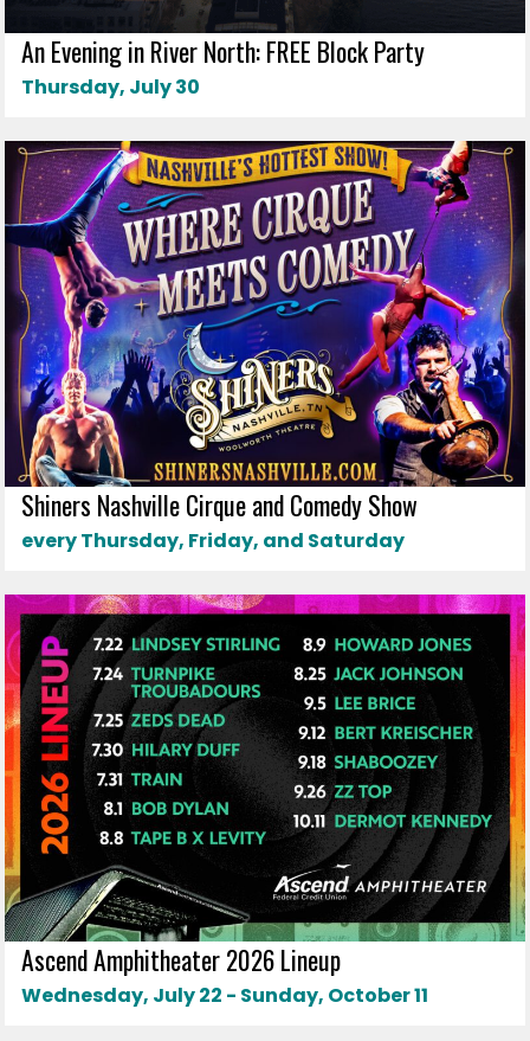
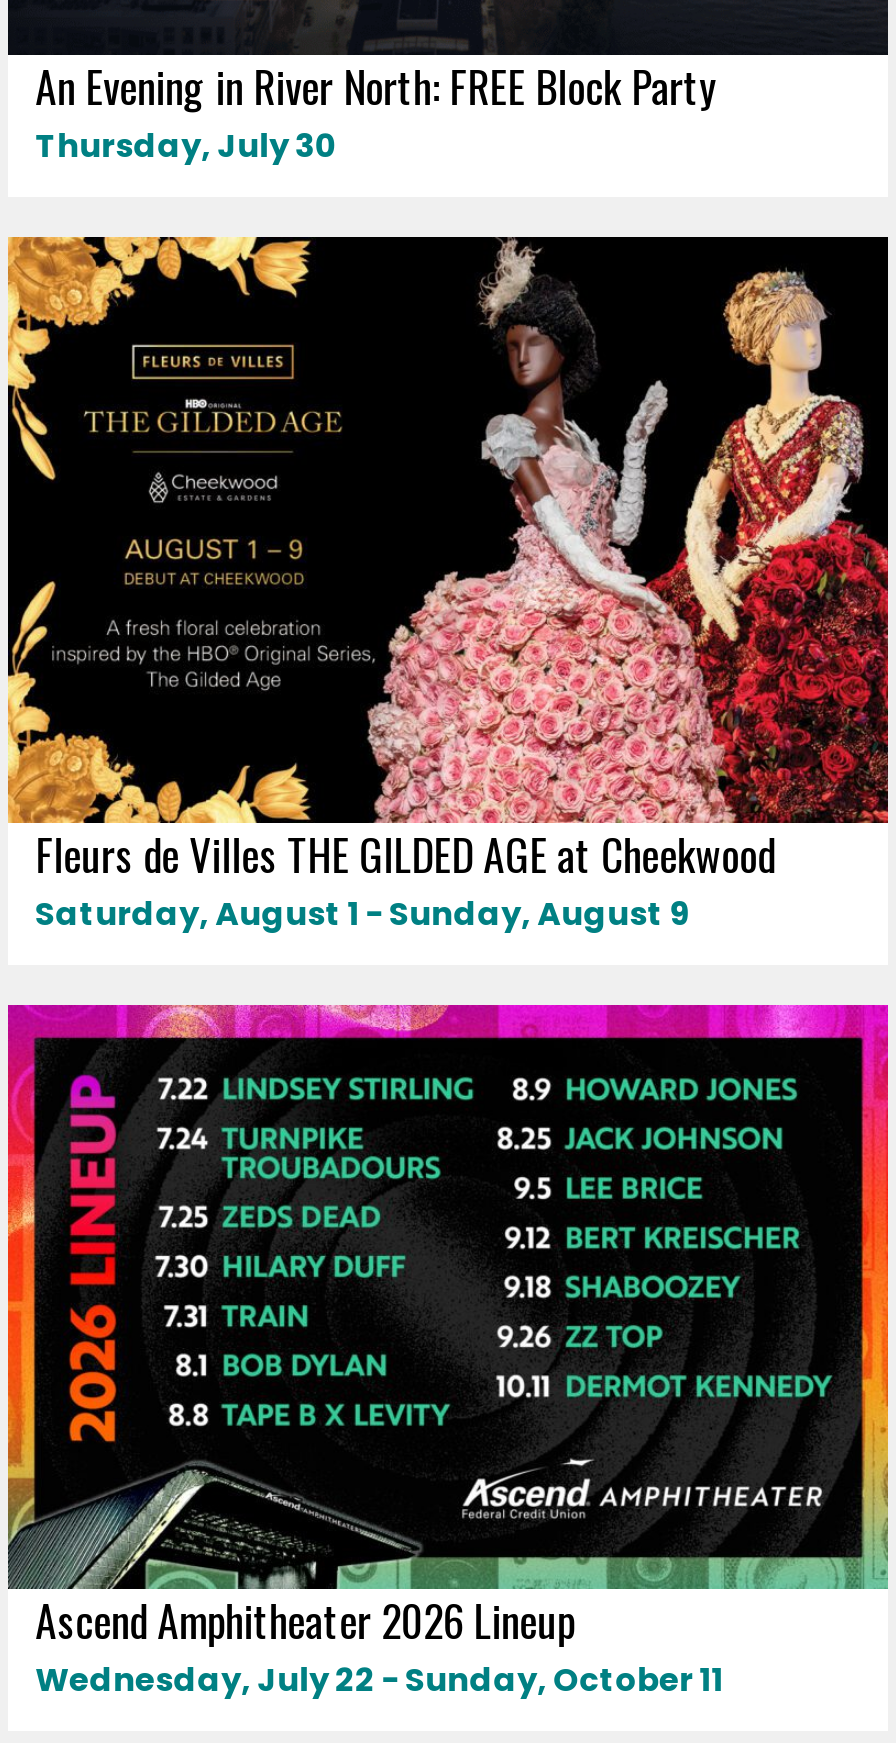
[4,140,526,554] [image] | Shiners Nashville Cirque and Comedy Show | every Thursday, Friday, and Saturday -> [6,234,890,936] [image] | Fleurs de Villes THE GILDED AGE at Cheekwood | Saturday, August 1 - Sunday, August 9

